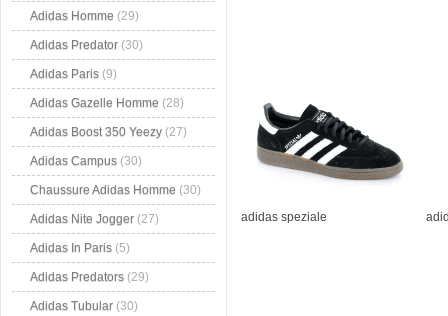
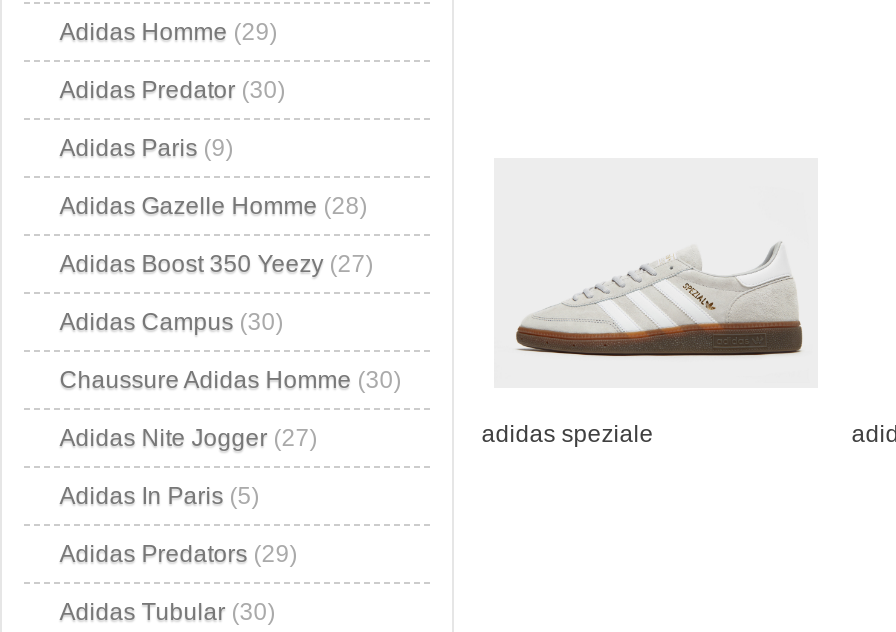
[256,103,401,181] [image] -> [512,208,802,360] [image]

